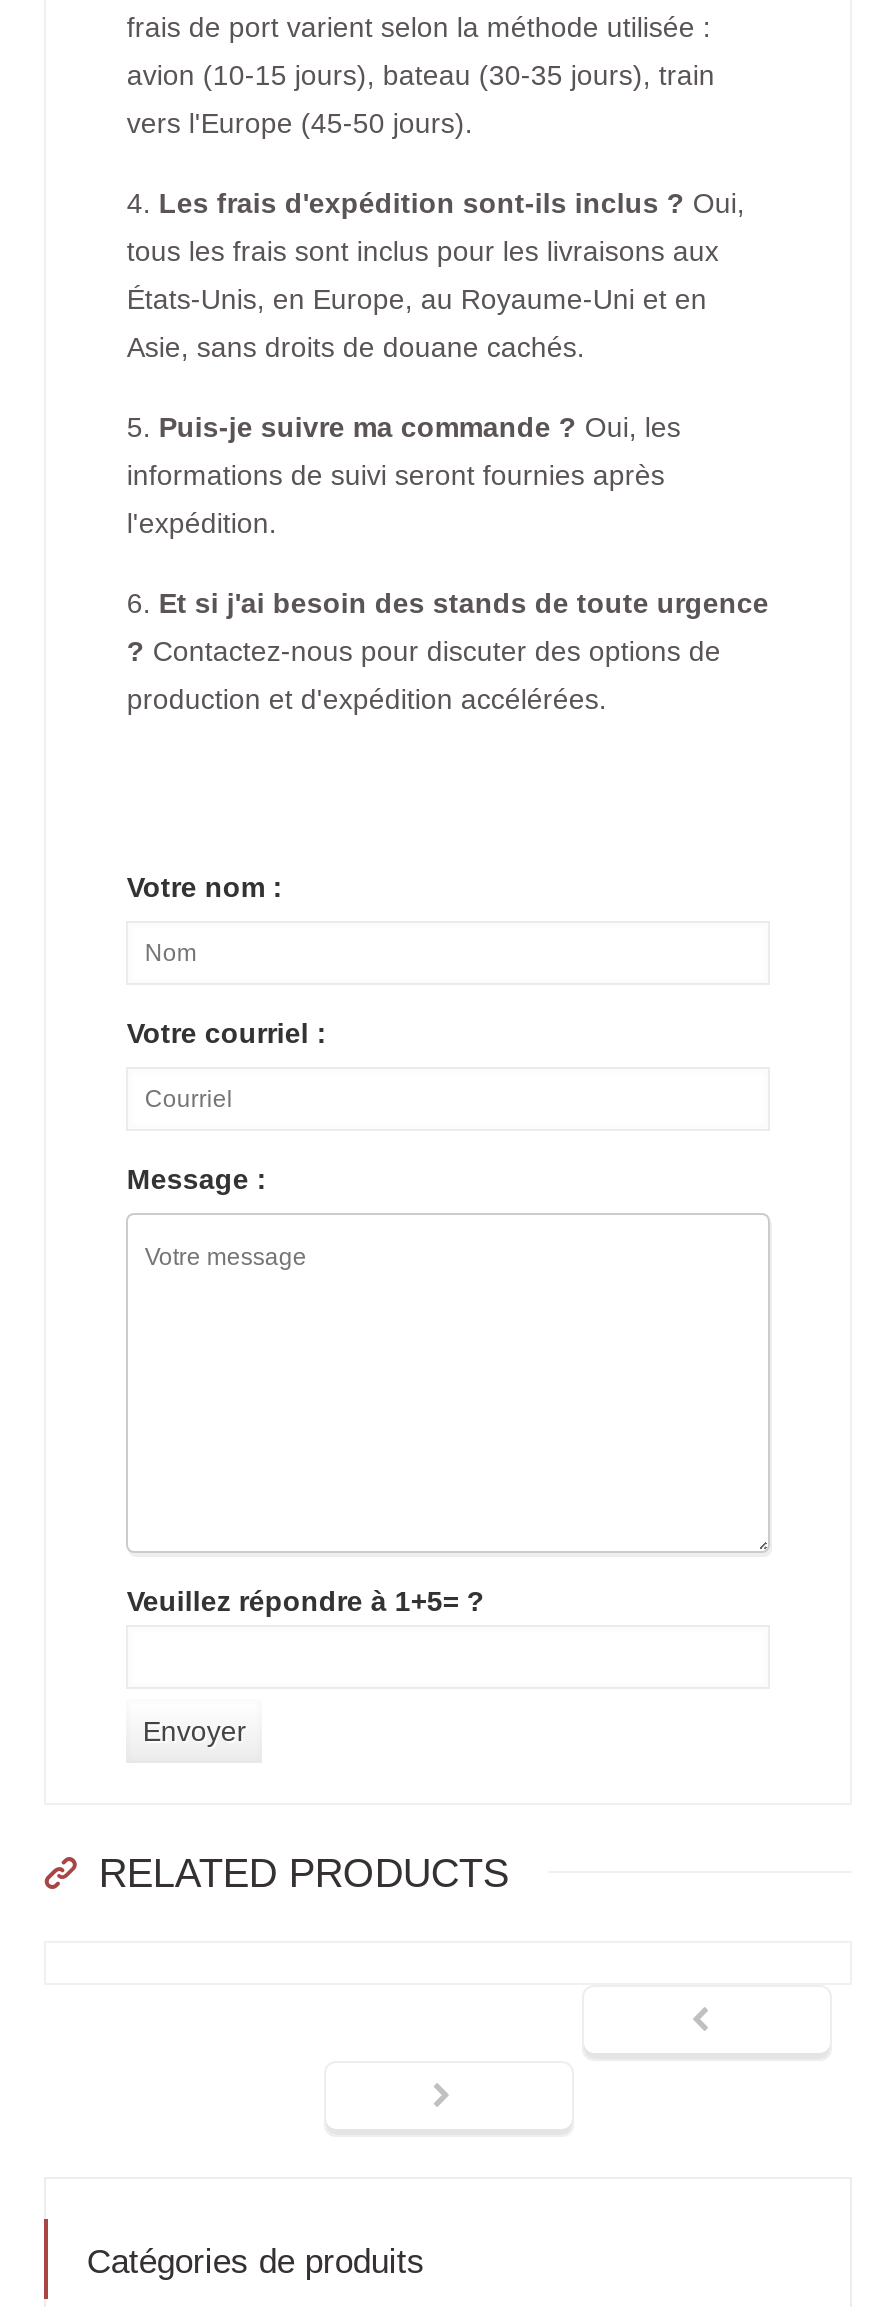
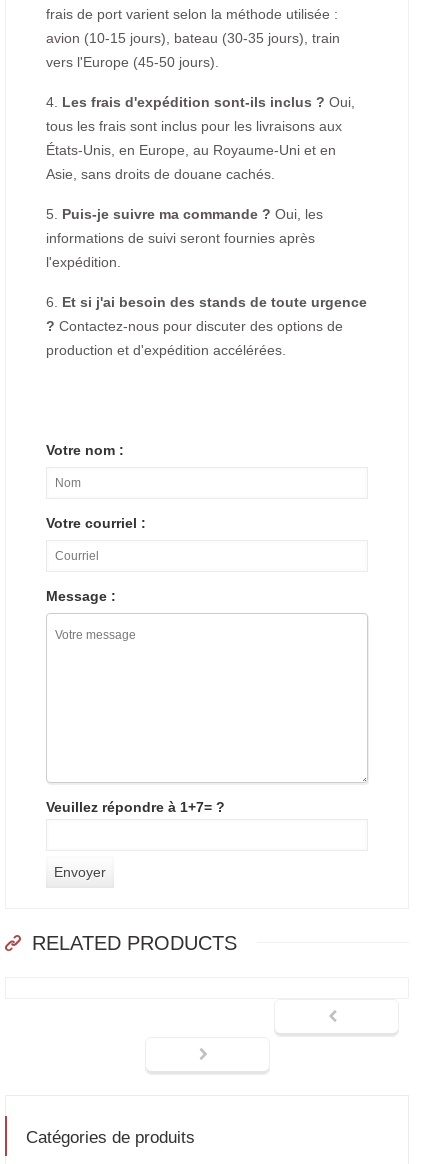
[127,1584,485,1616] Veuillez répondre à 1+5= ? -> [46,799,225,815] Veuillez répondre à 1+7= ?

